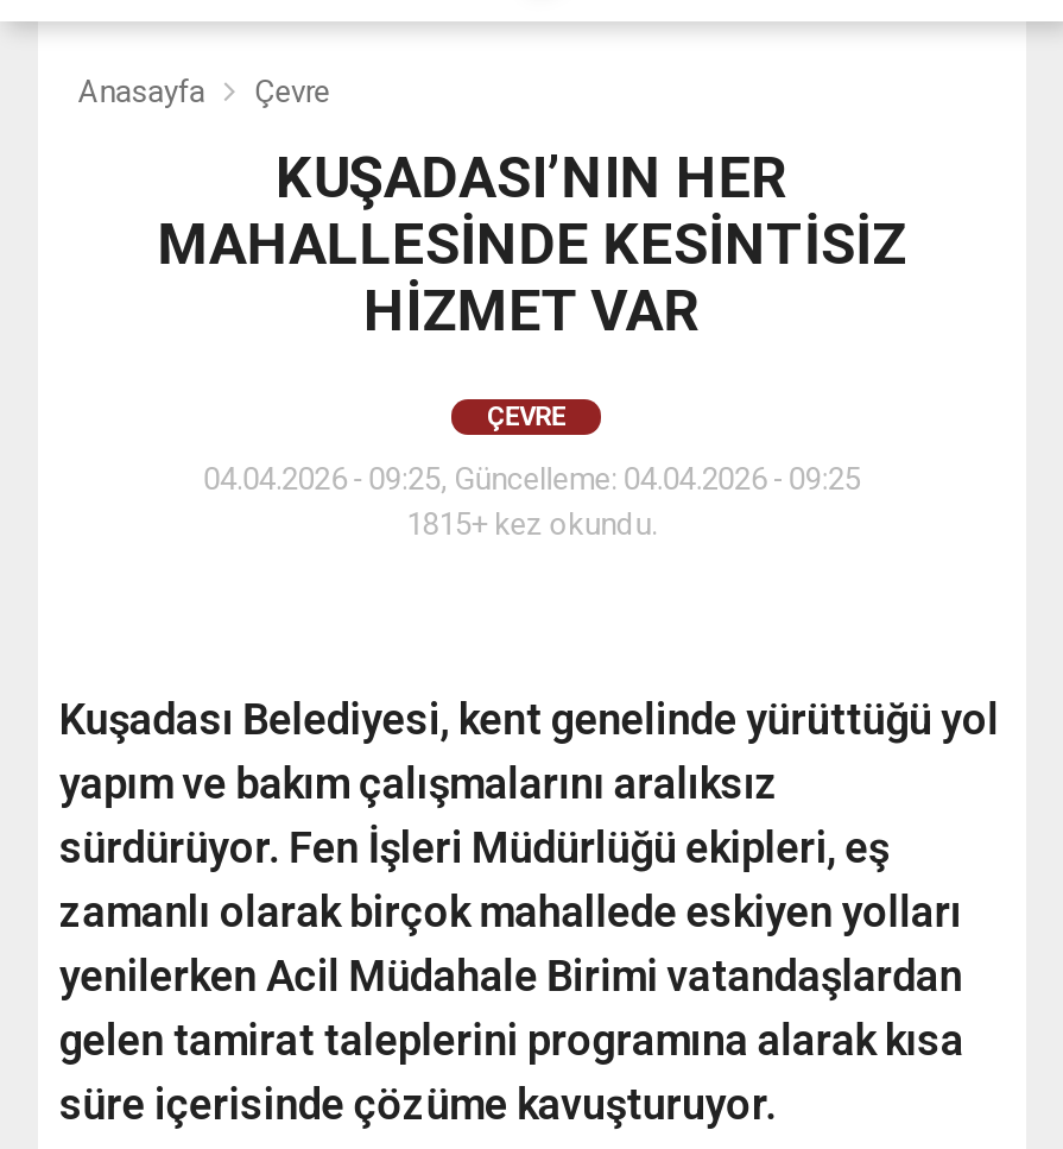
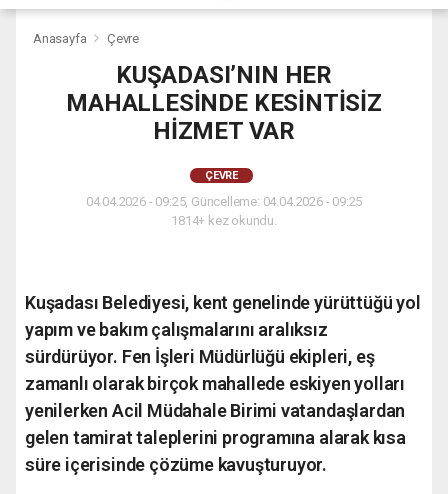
[406,506,658,541] 1815+ kez okundu. -> [171,213,277,228] 1814+ kez okundu.

